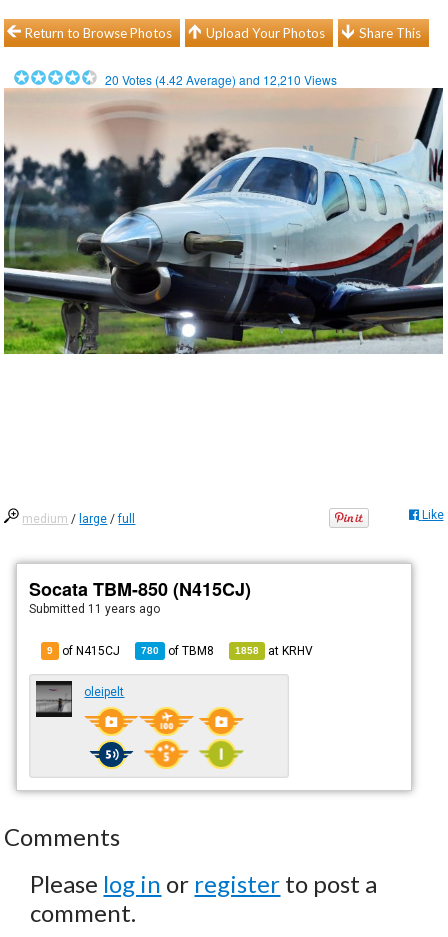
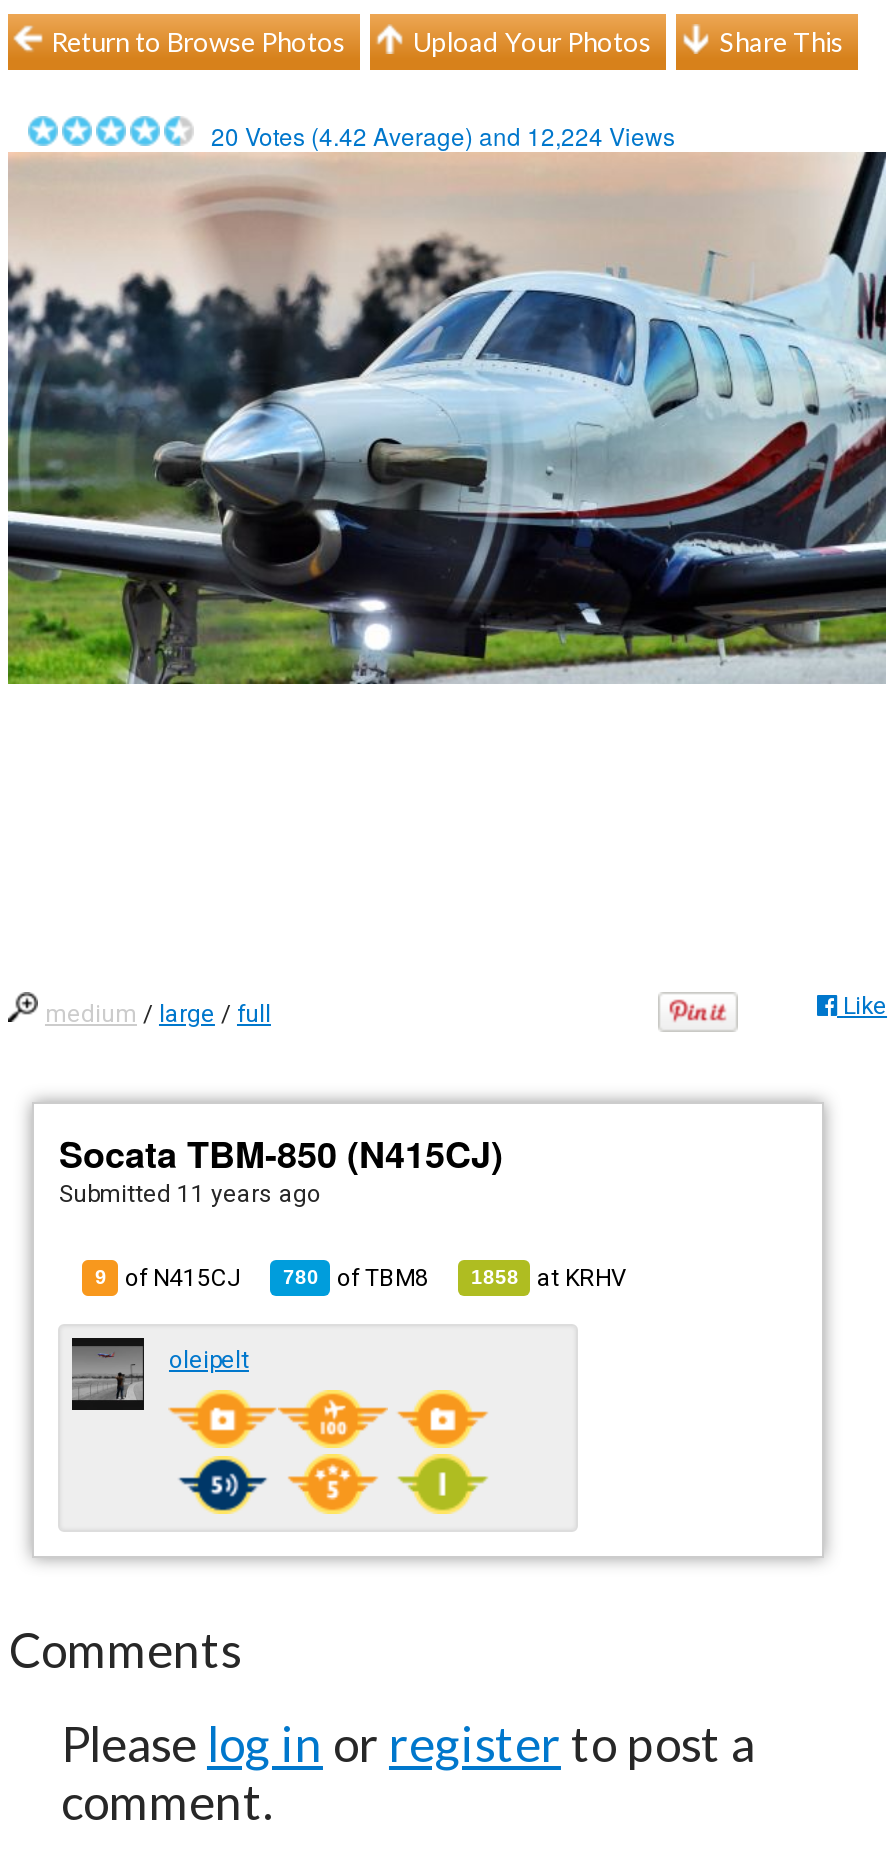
[105,71,343,88] 20 Votes (4.42 Average) and 12,210 Views -> [211,118,687,152] 20 Votes (4.42 Average) and 12,224 Views

